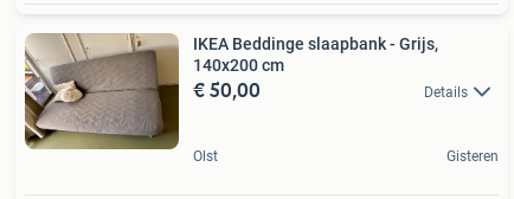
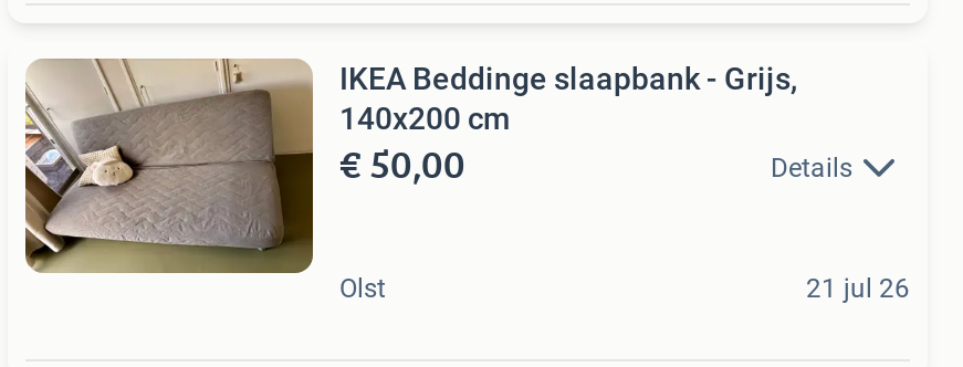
[446,148,499,165] Gisteren -> [806,273,910,304] 21 jul 26

